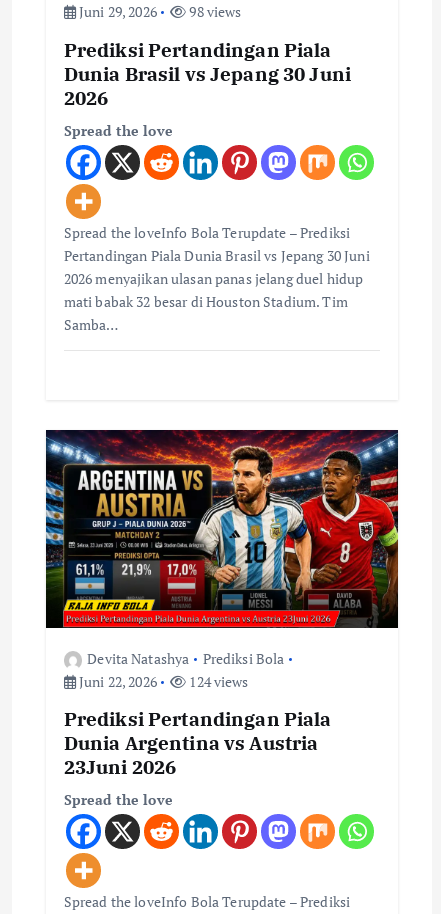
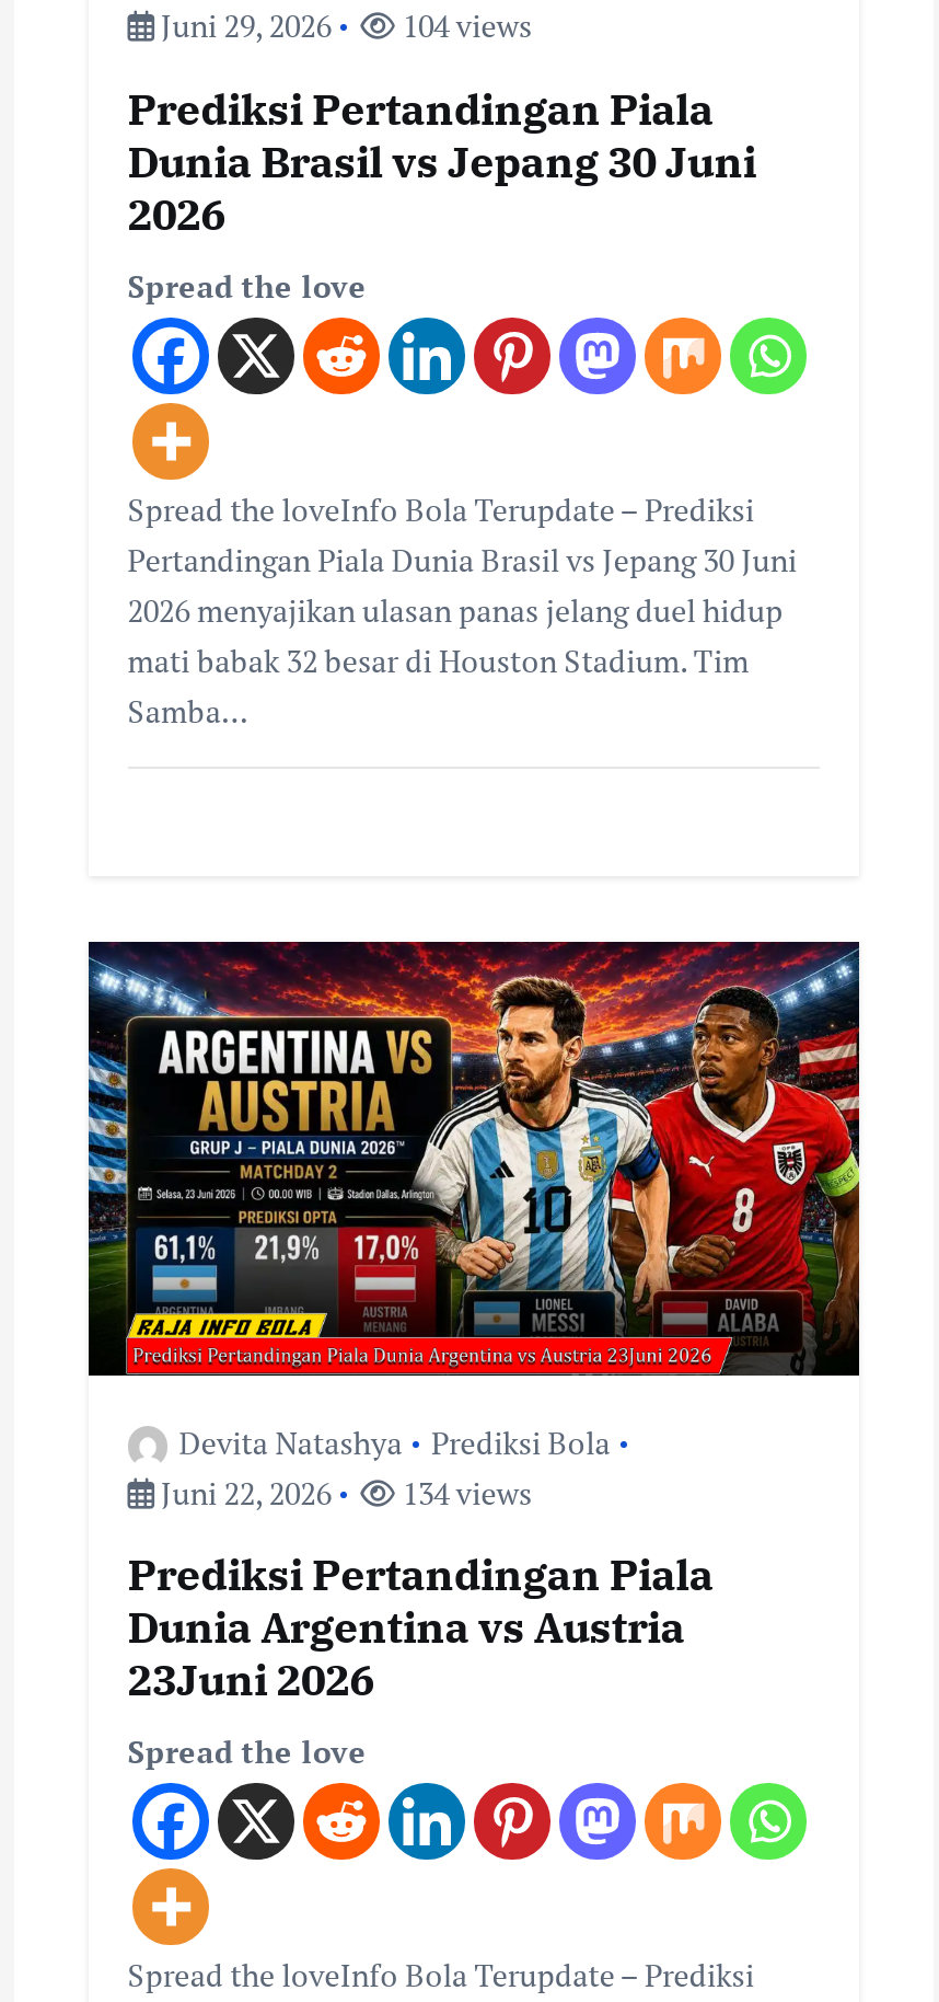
[76,2,241,21] Juni 29, 2026 98 views -> [154,5,532,47] Juni 29, 2026 104 views
[76,672,249,691] Juni 22, 2026 124 views -> [154,1472,532,1514] Juni 22, 2026 134 views

